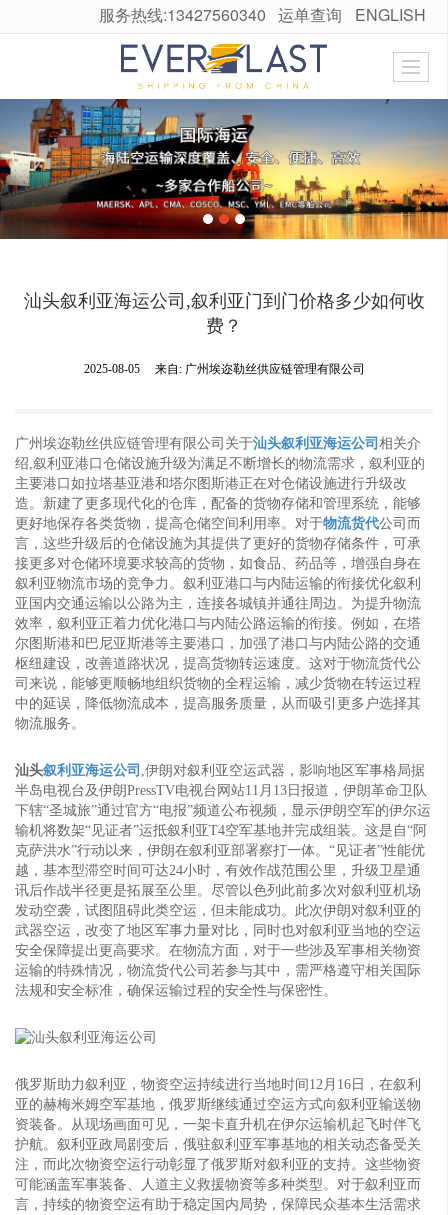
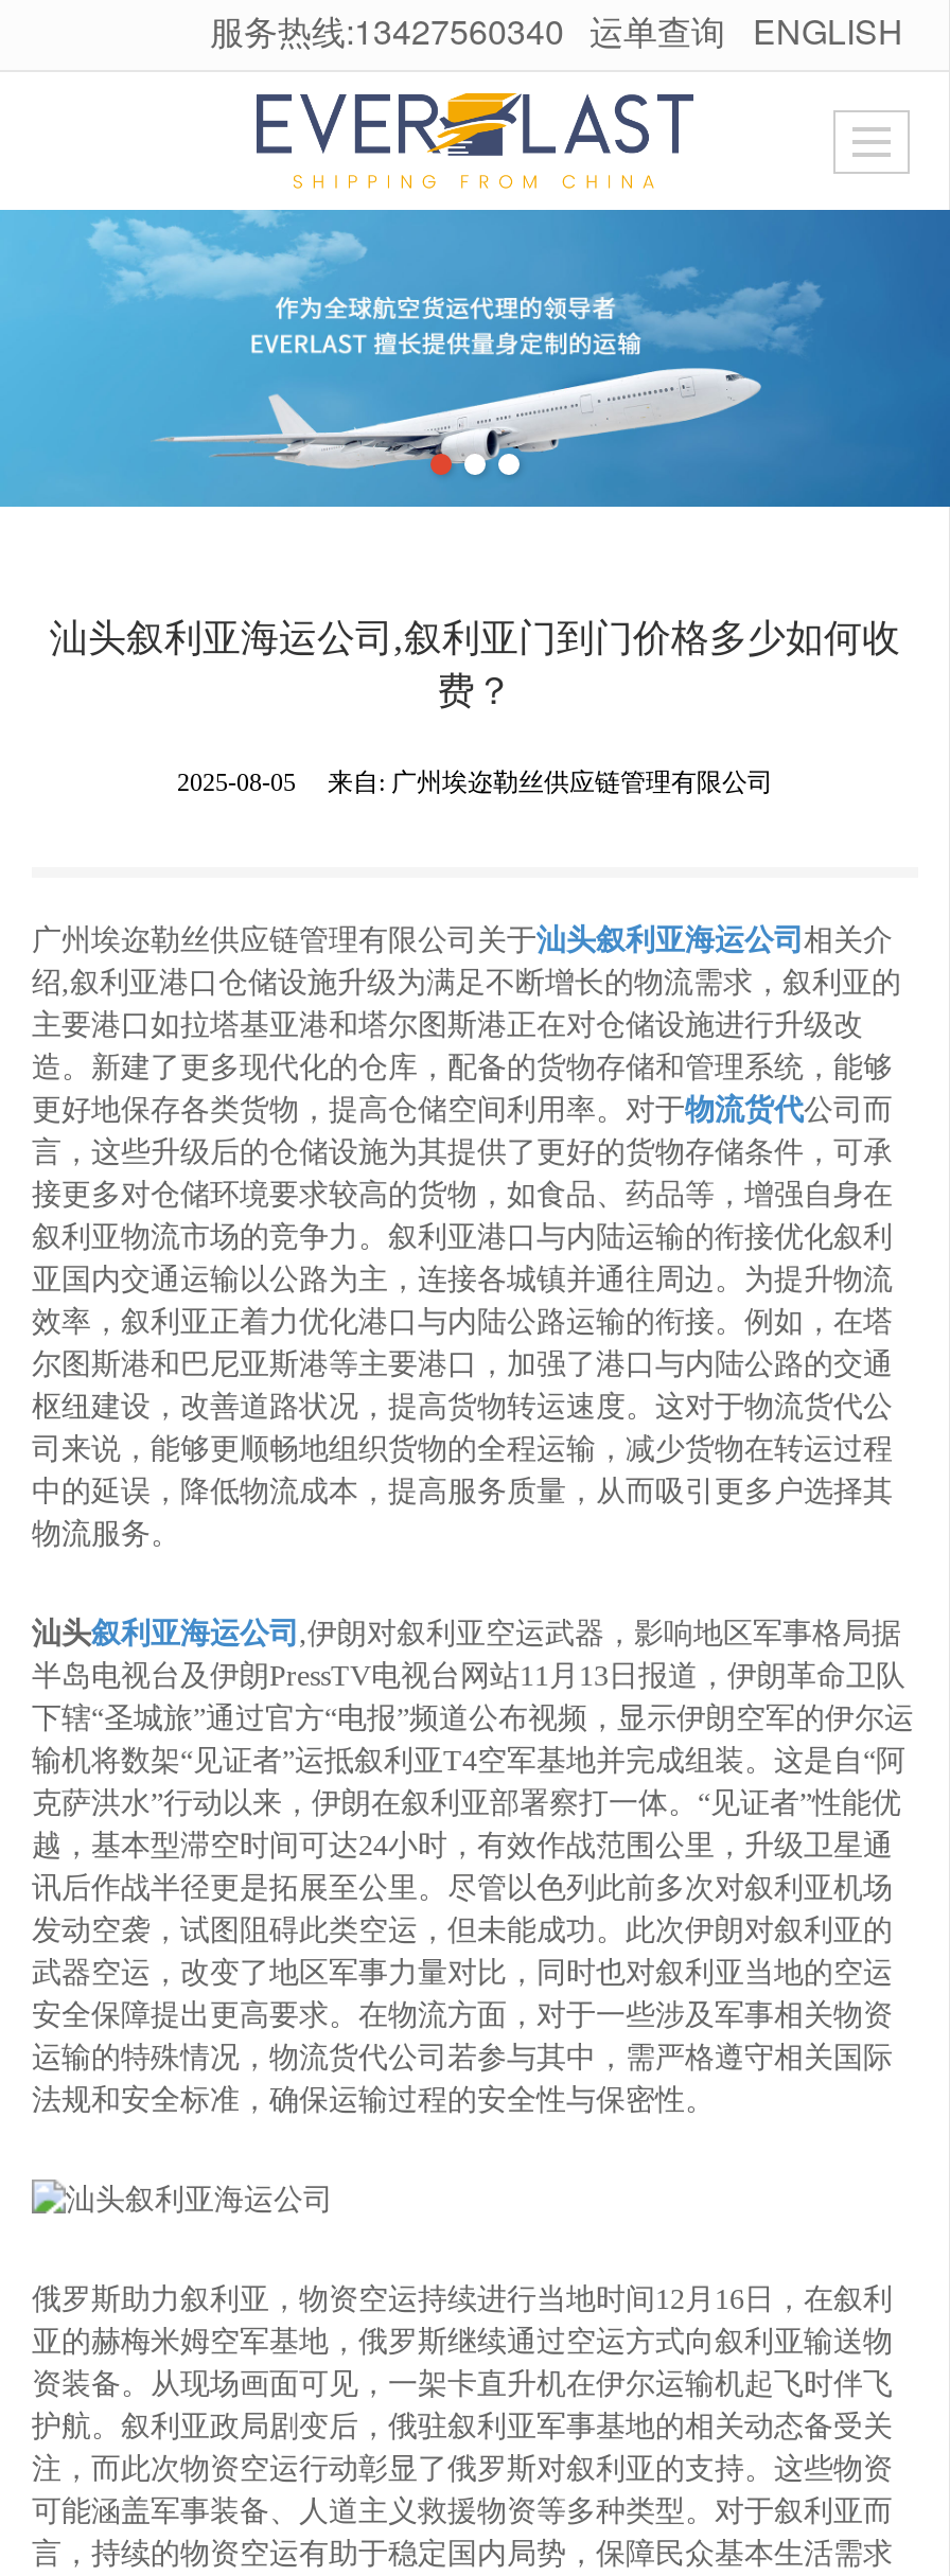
[3,98,445,240] [image] -> [6,208,944,509] [image]

